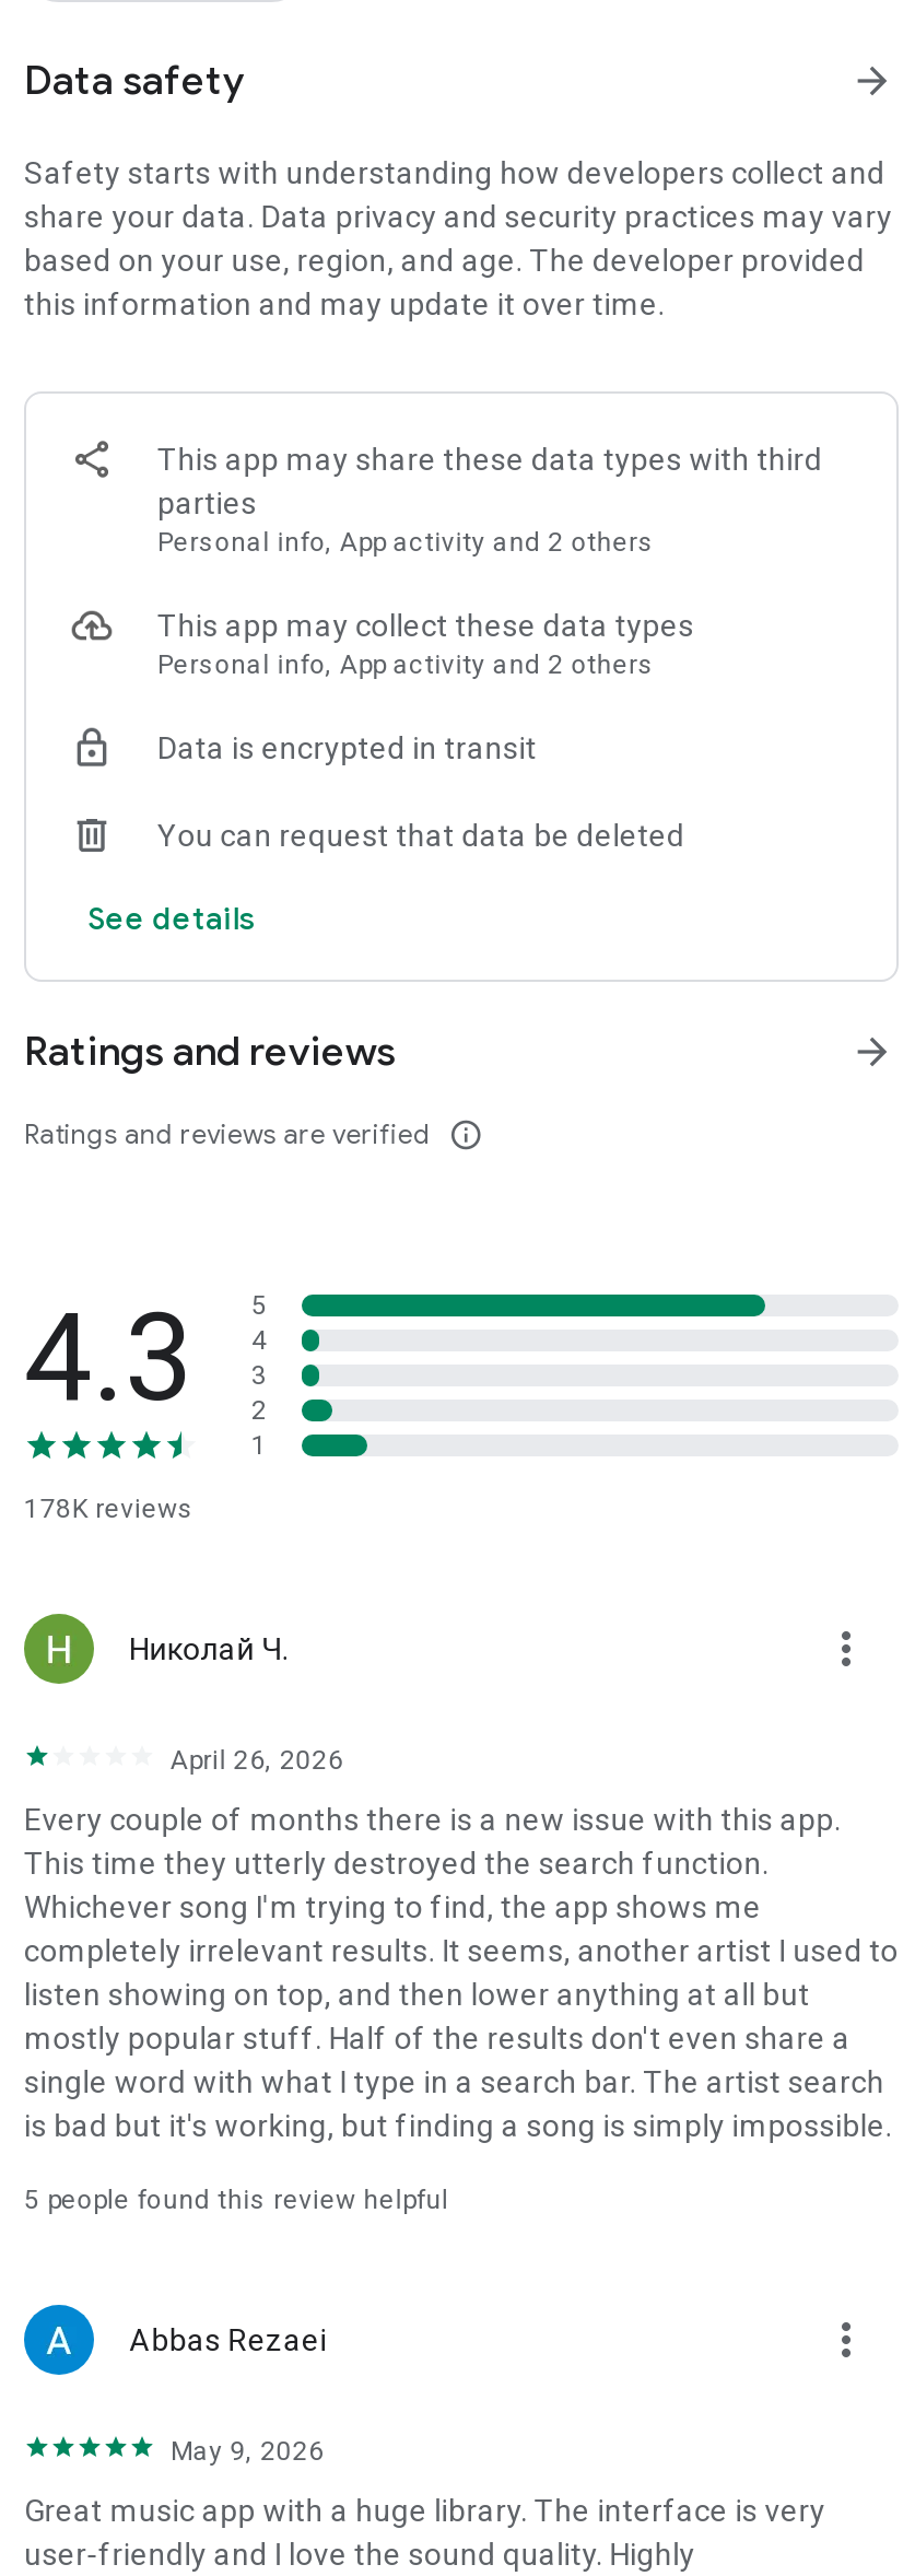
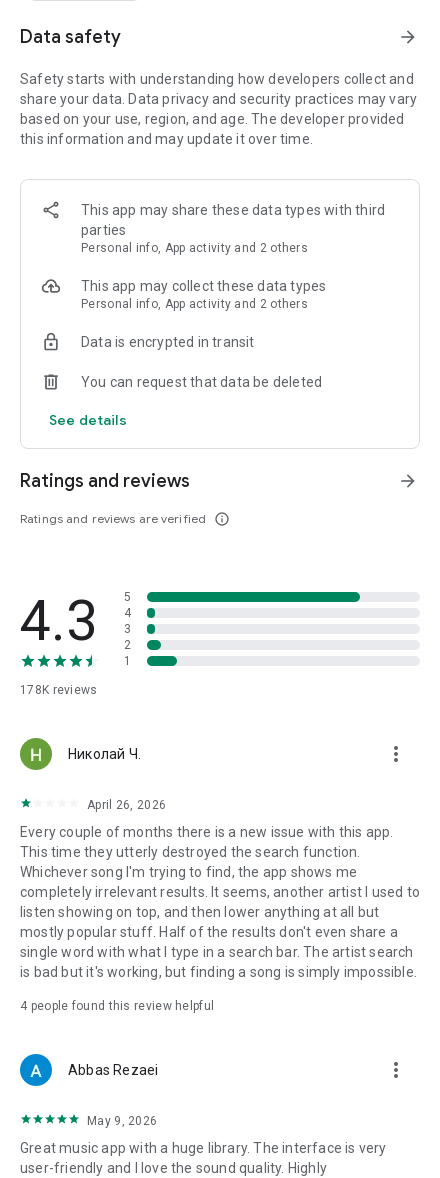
[24,2185,449,2215] 5 people found this review helpful -> [20,999,214,1013] 4 people found this review helpful

